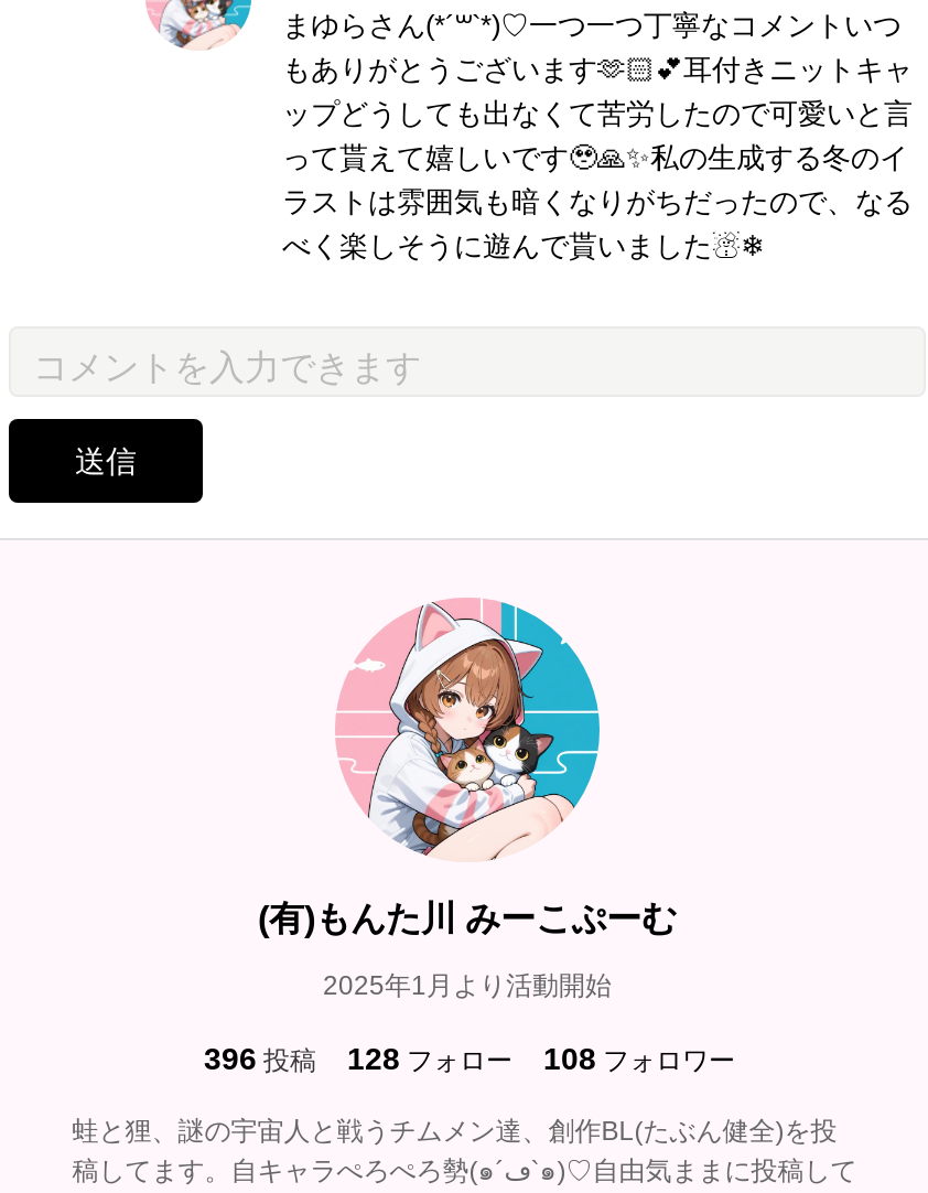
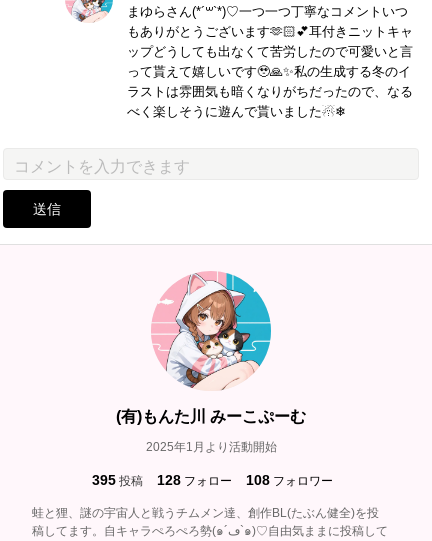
[204,1042,735,1077] 396 投稿 128 フォロー 108 フォロワー -> [91,472,332,488] 395 投稿 128 フォロー 108 フォロワー

